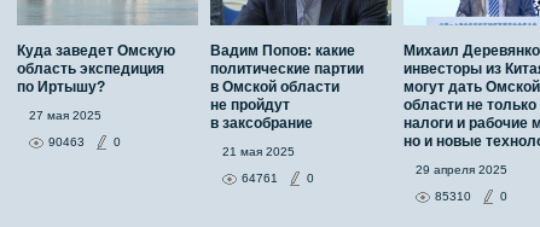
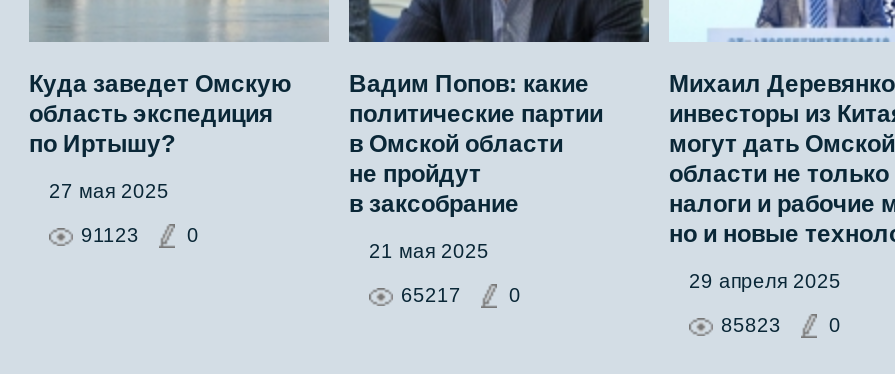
[48,135,85,149] 90463 -> [81,224,139,246] 91123
[242,171,278,185] 64761 -> [401,284,461,306] 65217
[435,190,471,203] 85310 -> [721,314,781,336] 85823

